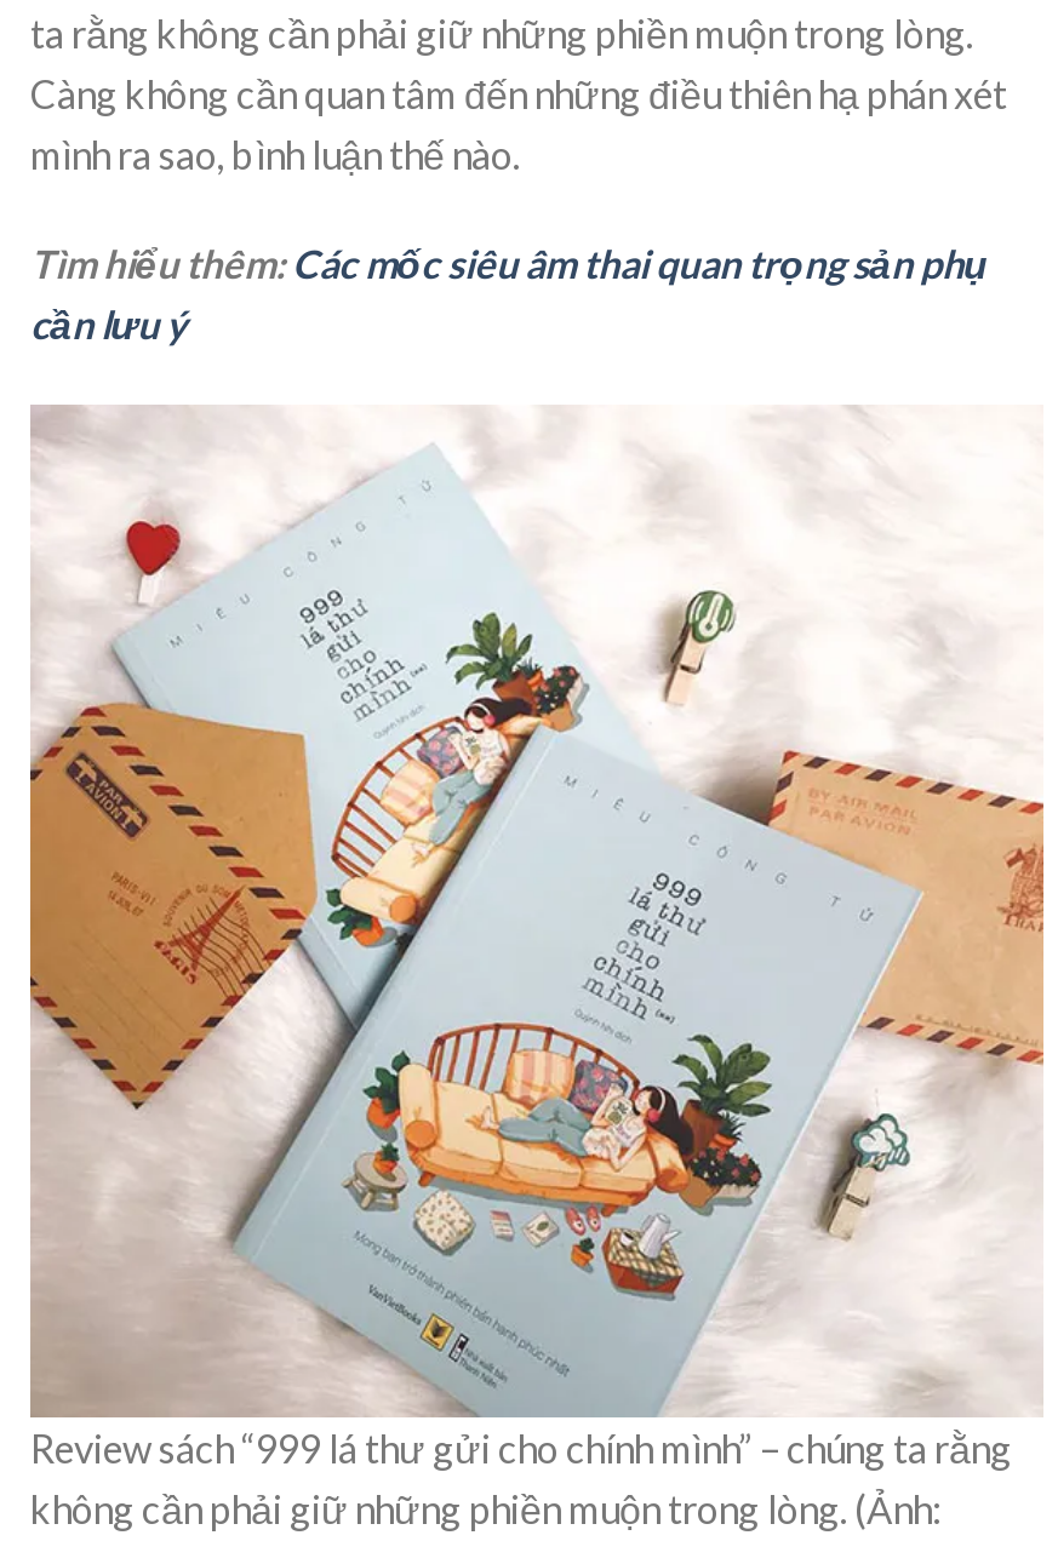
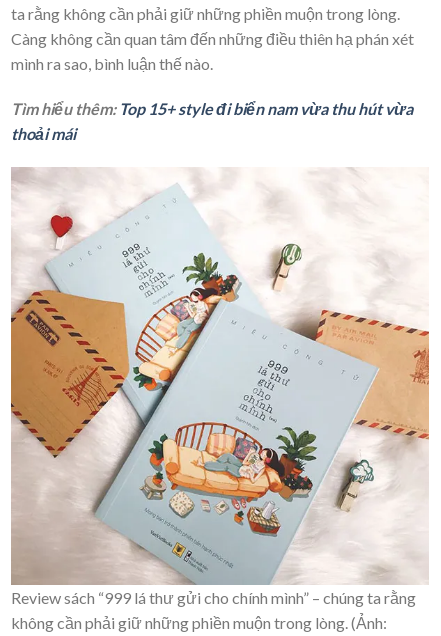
[30,241,988,347] Tìm hiểu thêm: Các mốc siêu âm thai quan trọng sản phụ | cần lưu ý -> [11,99,413,143] Tìm hiểu thêm: Top 15+ style đi biển nam vừa thu hút vừa | thoải mái

